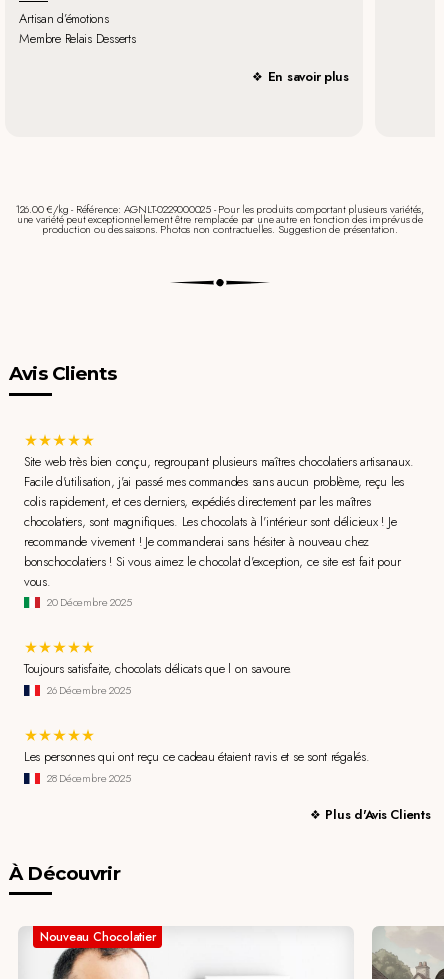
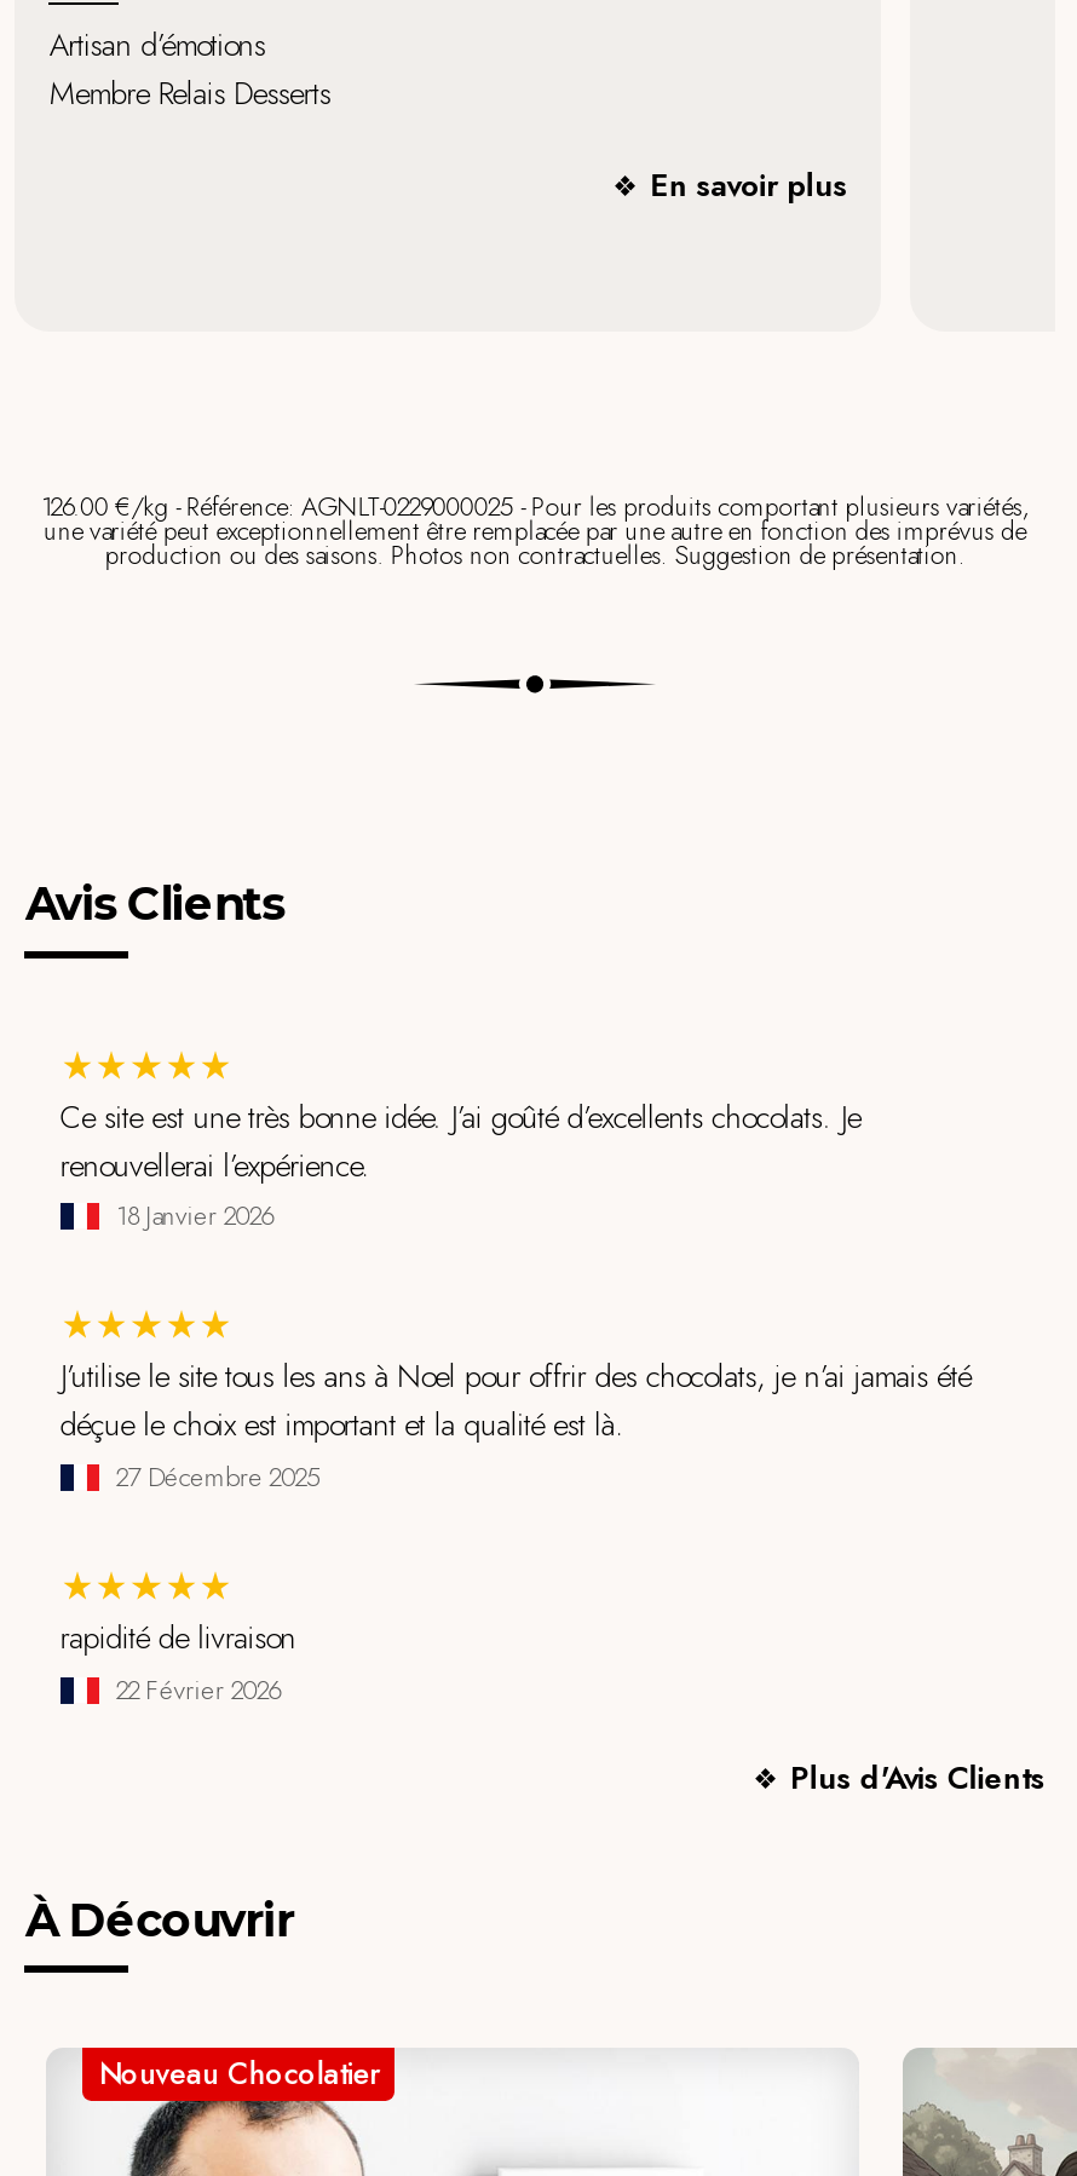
[24,452,413,610] Site web très bien conçu, regroupant plusieurs maîtres chocolatiers artisanaux. | Facile d'utilisation, j'ai passé mes commandes sans aucun problème, reçu les | colis rapidement, et ces derniers, expédiés directement par les maîtres | chocolatiers, sont magnifiques. Les chocolats à l'intérieur sont délicieux ! Je | recommande vivement ! Je commanderai sans hésiter à nouveau chez | bonschocolatiers ! Si vous aimez le chocolat d'exception, ce site est fait pour | vous. | 20 Décembre 2025 -> [60,1094,861,1235] Ce site est une très bonne idée. J’ai goûté d’excellents chocolats. Je | renouvellerai l’expérience. | 18 Janvier 2026
[24,659,292,698] Toujours satisfaite, chocolats délicats que l on savoure. | 26 Décembre 2025 -> [60,1354,971,1496] J’utilise le site tous les ans à Noel pour offrir des chocolats, je n’ai jamais été | déçue le choix est important et la qualité est là. | 27 Décembre 2025
[24,747,370,785] Les personnes qui ont reçu ce cadeau étaient ravis et se sont régalés. | 28 Décembre 2025 -> [60,1614,296,1708] rapidité de livraison | 22 Février 2026

